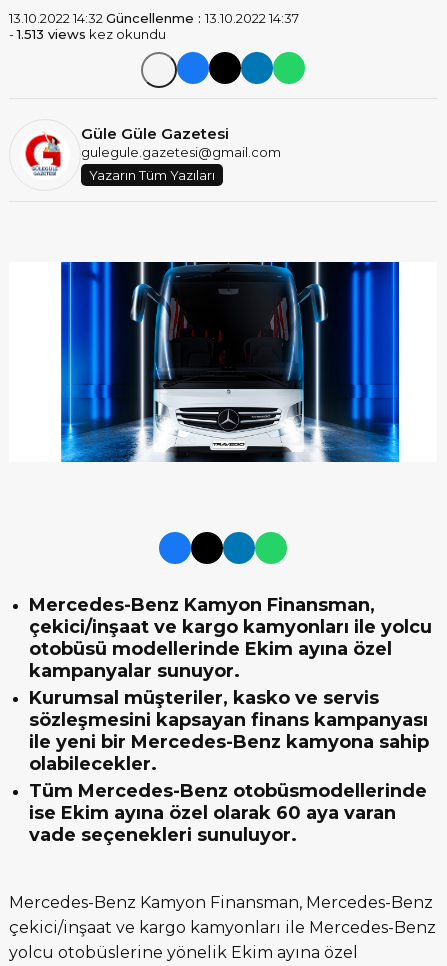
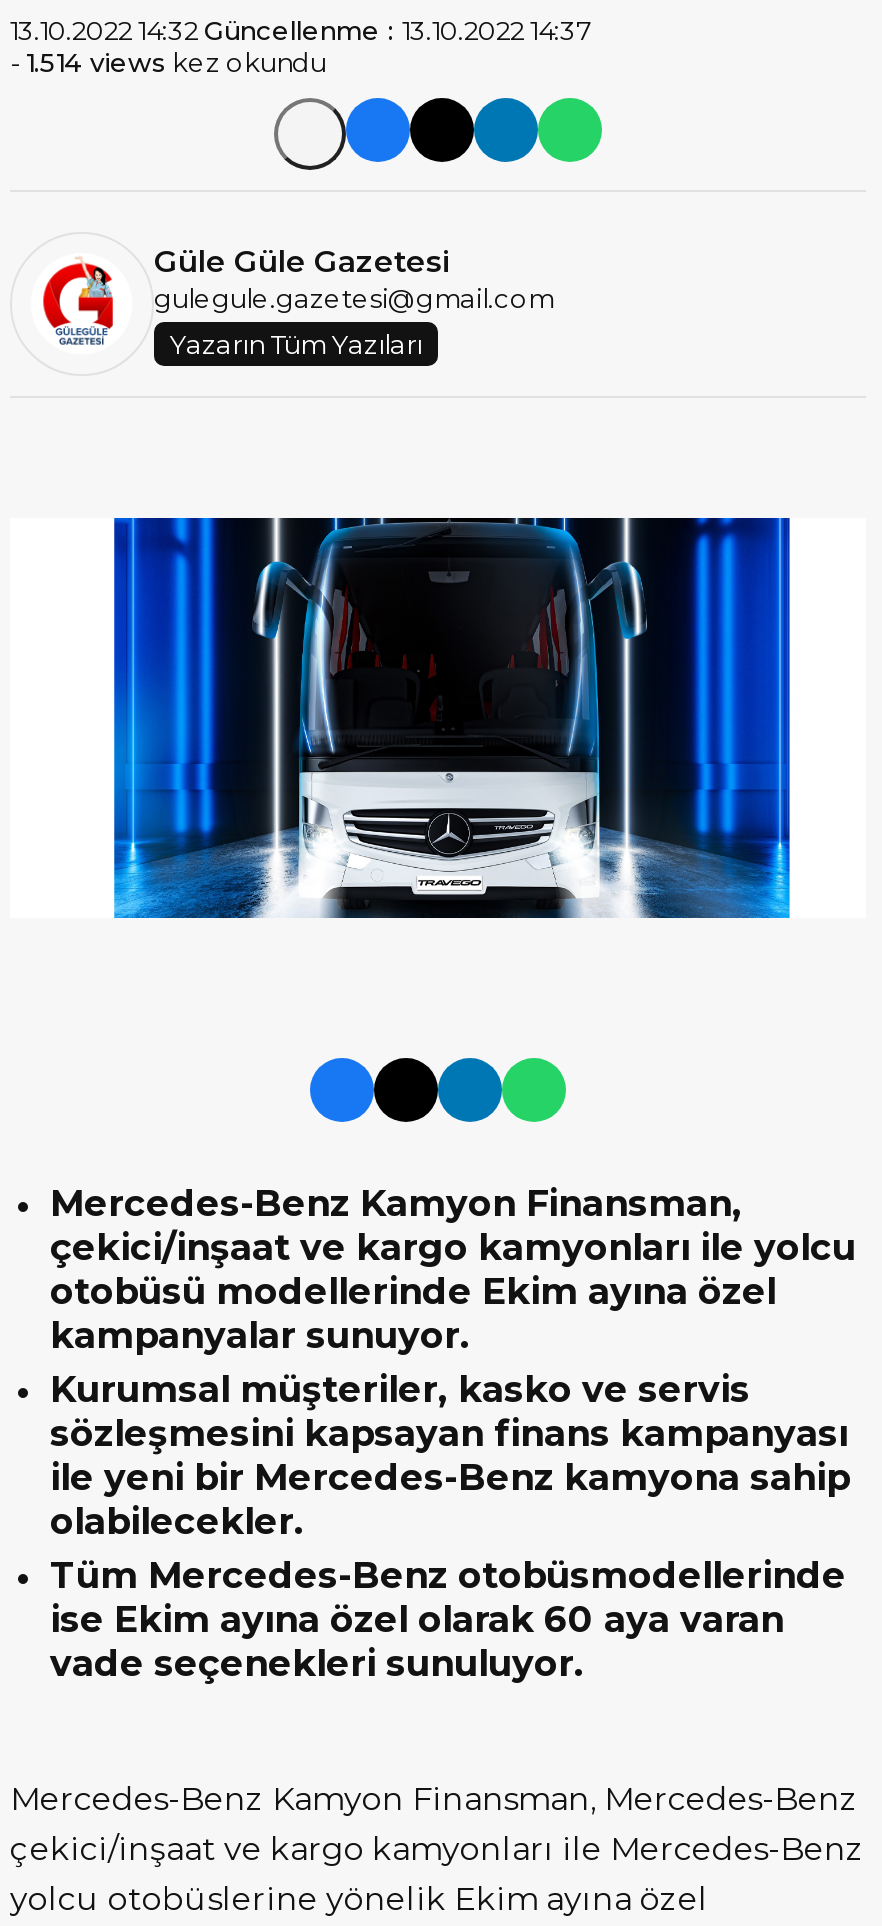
[9,26,166,42] - 1.513 views kez okundu -> [10,46,326,78] - 1.514 views kez okundu

